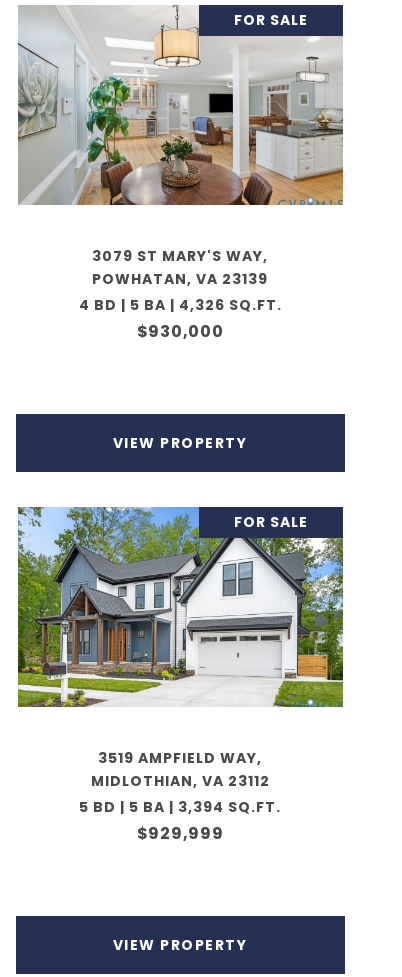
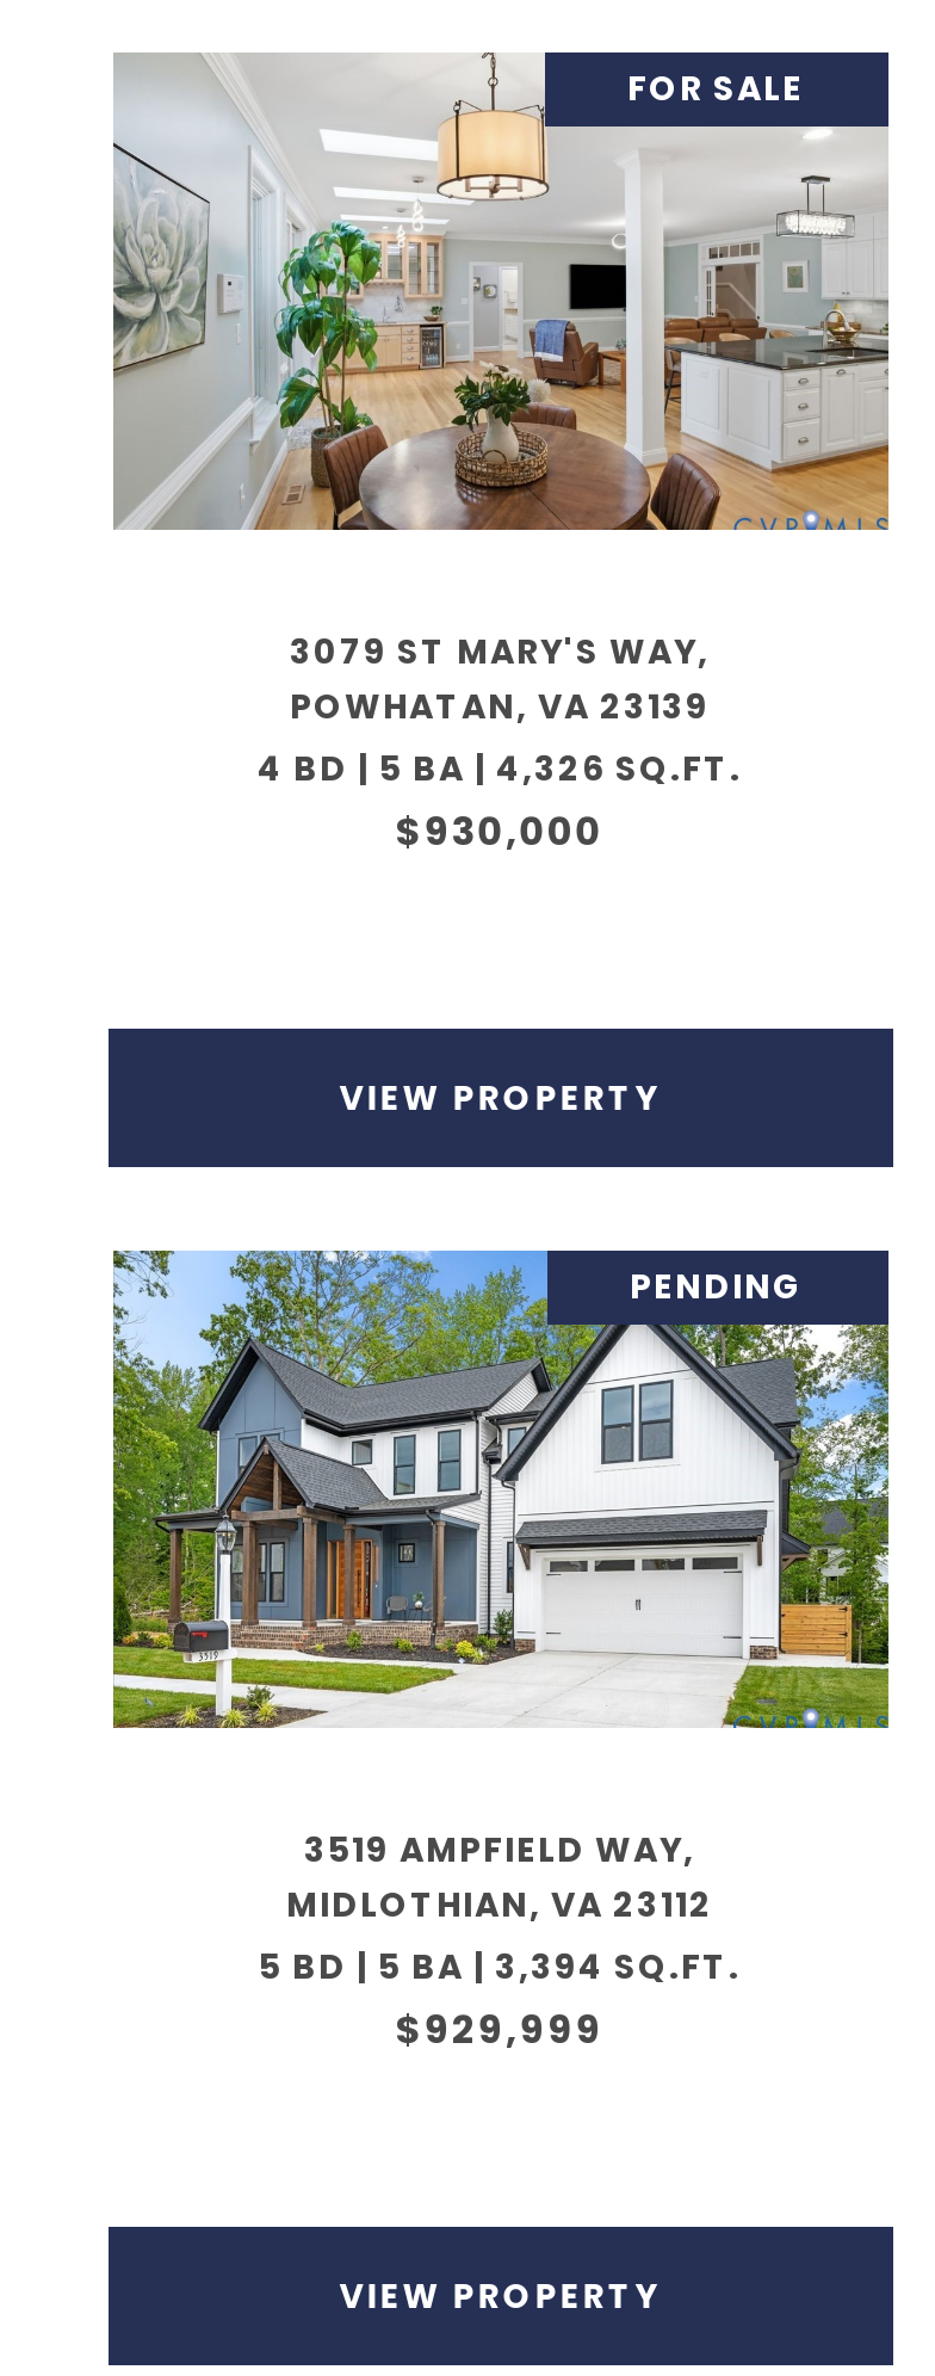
[233,512,307,532] FOR SALE -> [630,1263,804,1310] PENDING

